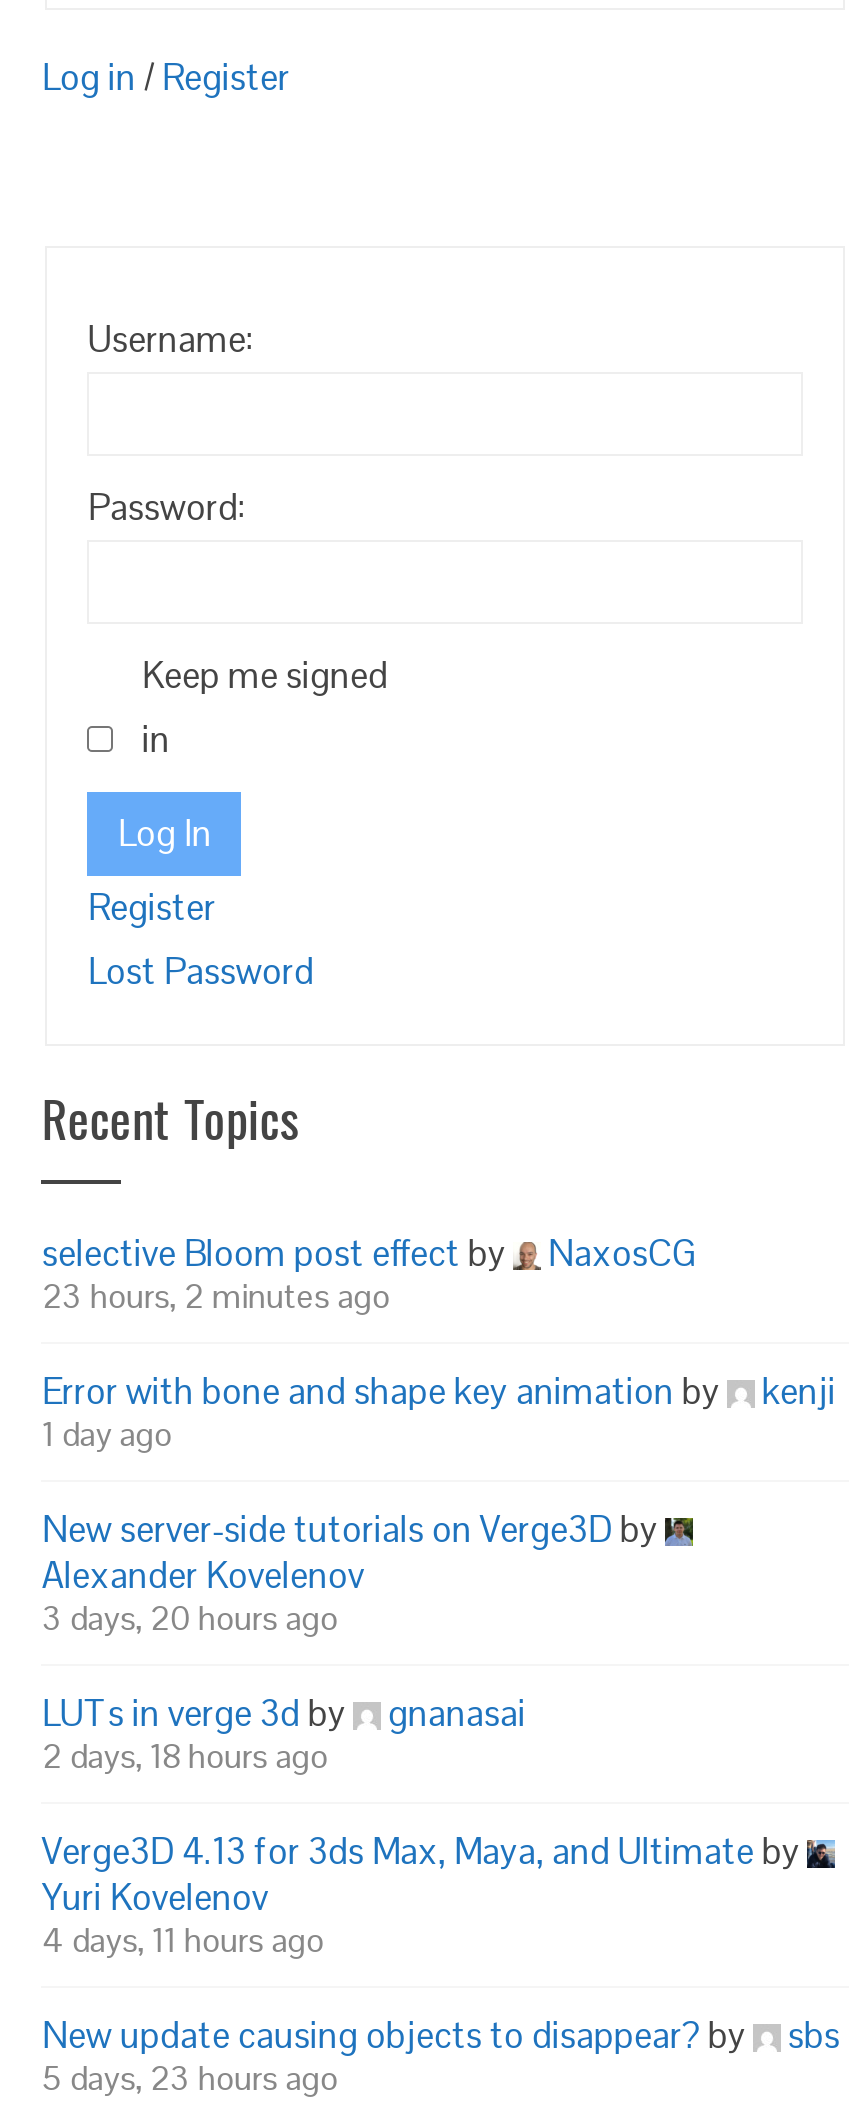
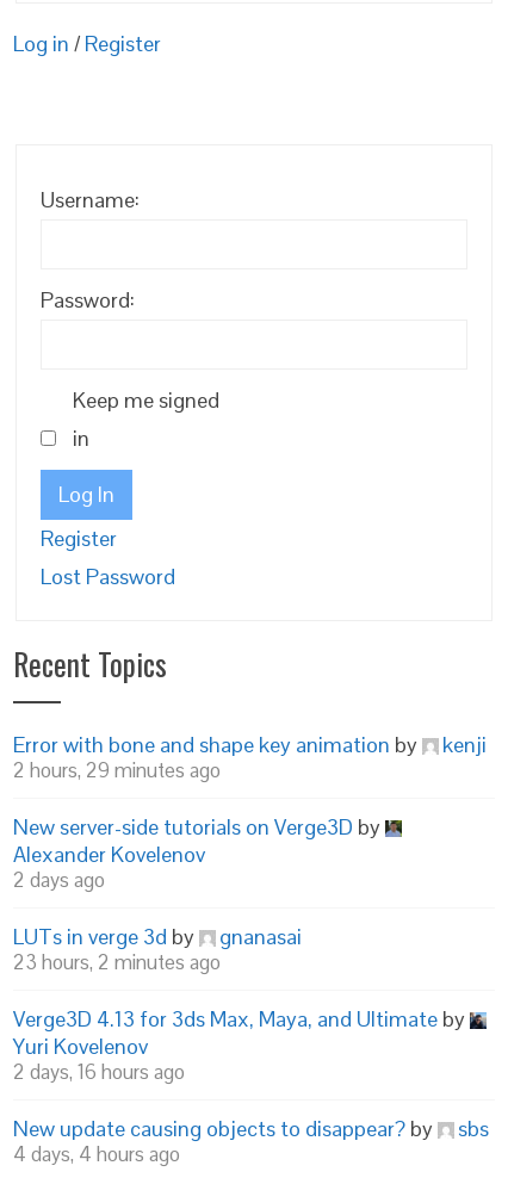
[42,1229,696,1275] selective Bloom post effect by | NaxosCG -> none
moved [42,1273,390,1317] -> [14,948,221,975]: 23 hours, 2 minutes ago
[42,1411,172,1455] 1 day ago -> [14,757,221,783] 2 hours, 29 minutes ago
[42,1595,338,1639] 3 days, 20 hours ago -> [14,866,105,892] 2 days ago
[42,1733,328,1777] 2 days, 18 hours ago -> none
[42,1917,324,1961] 4 days, 11 hours ago -> [14,1058,185,1084] 2 days, 16 hours ago
[42,2055,338,2099] 5 days, 23 hours ago -> [14,1140,181,1167] 4 days, 4 hours ago

